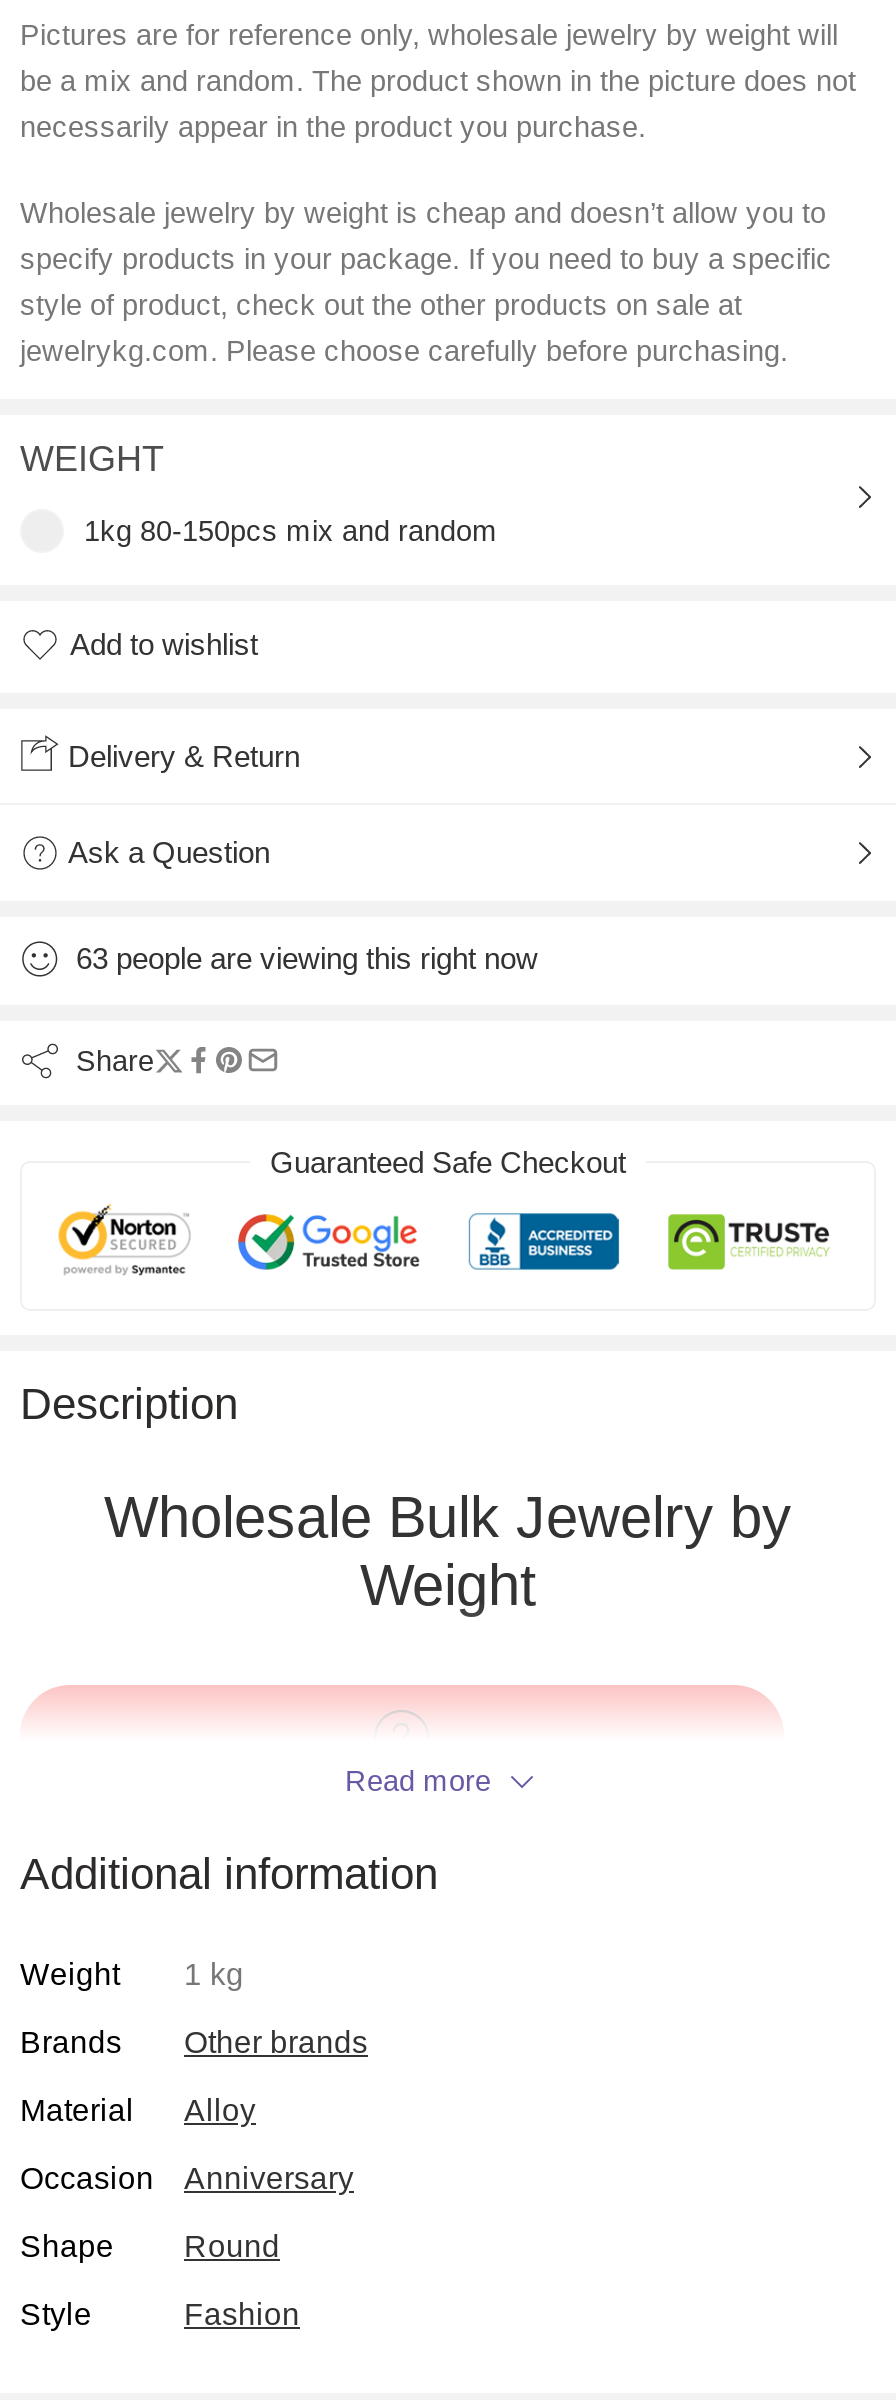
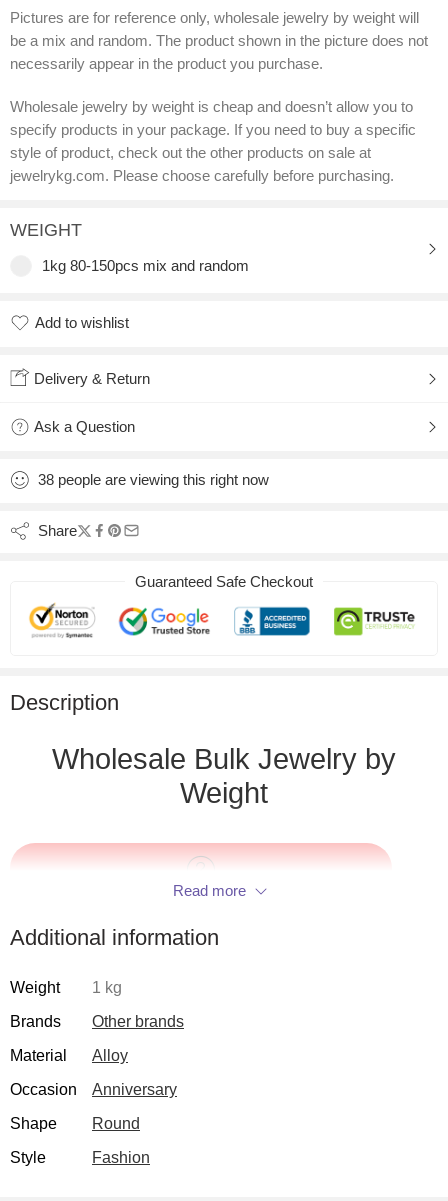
[76,941,538,975] 63 people are viewing this right now -> [38,471,269,488] 38 people are viewing this right now

